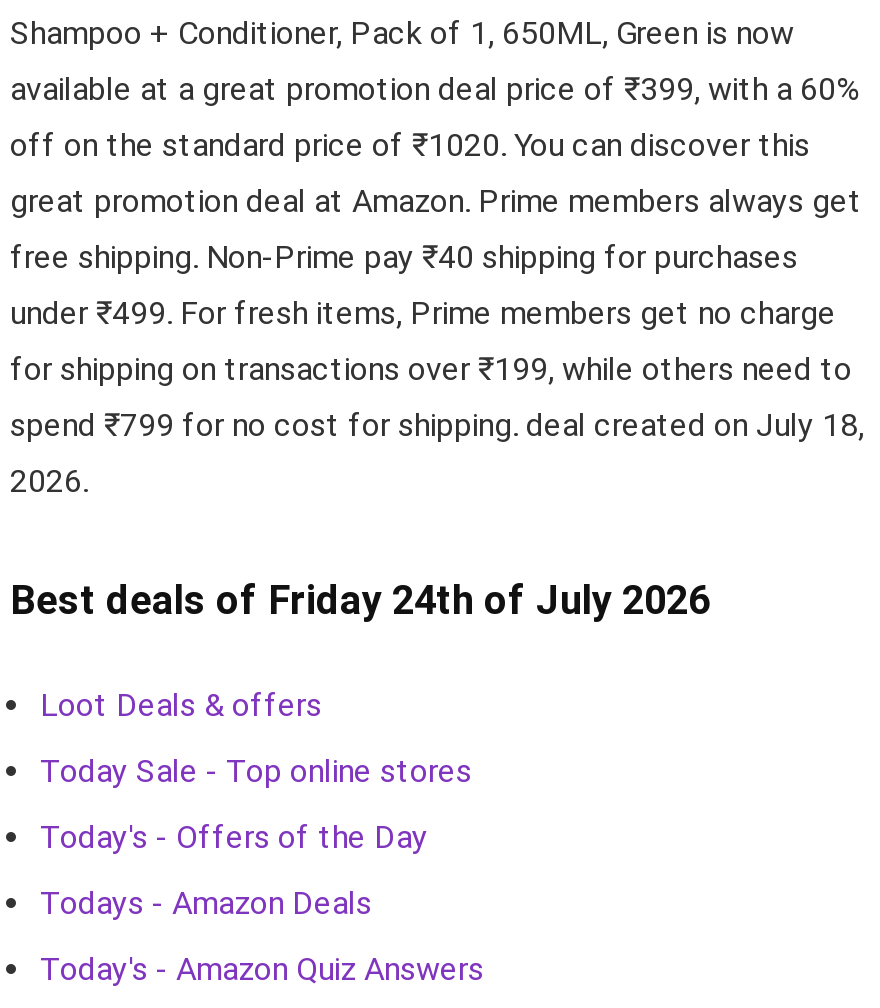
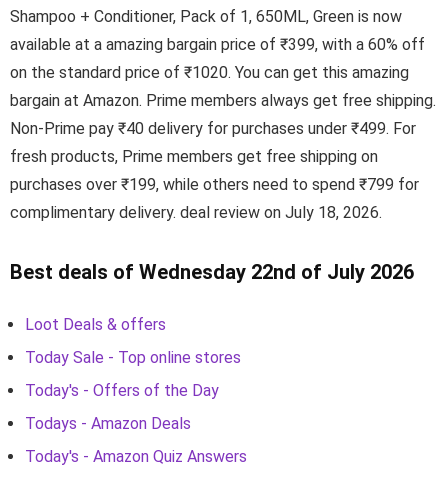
[10,70,864,624] available at a great promotion deal price of ₹399, with a 60% | off on the standard price of ₹1020. You can discover this | great promotion deal at Amazon. Prime members always get | free shipping. Non-Prime pay ₹40 shipping for purchases | under ₹499. For fresh items, Prime members get no charge | for shipping on transactions over ₹199, while others need to | spend ₹799 for no cost for shipping. deal created on July 18, | 2026. | Best deals of Friday 24th of July 2026 -> [10,35,436,284] available at a amazing bargain price of ₹399, with a 60% off | on the standard price of ₹1020. You can get this amazing | bargain at Amazon. Prime members always get free shipping. | Non-Prime pay ₹40 delivery for purchases under ₹499. For | fresh products, Prime members get free shipping on | purchases over ₹199, while others need to spend ₹799 for | complimentary delivery. deal review on July 18, 2026. | Best deals of Wednesday 22nd of July 2026

